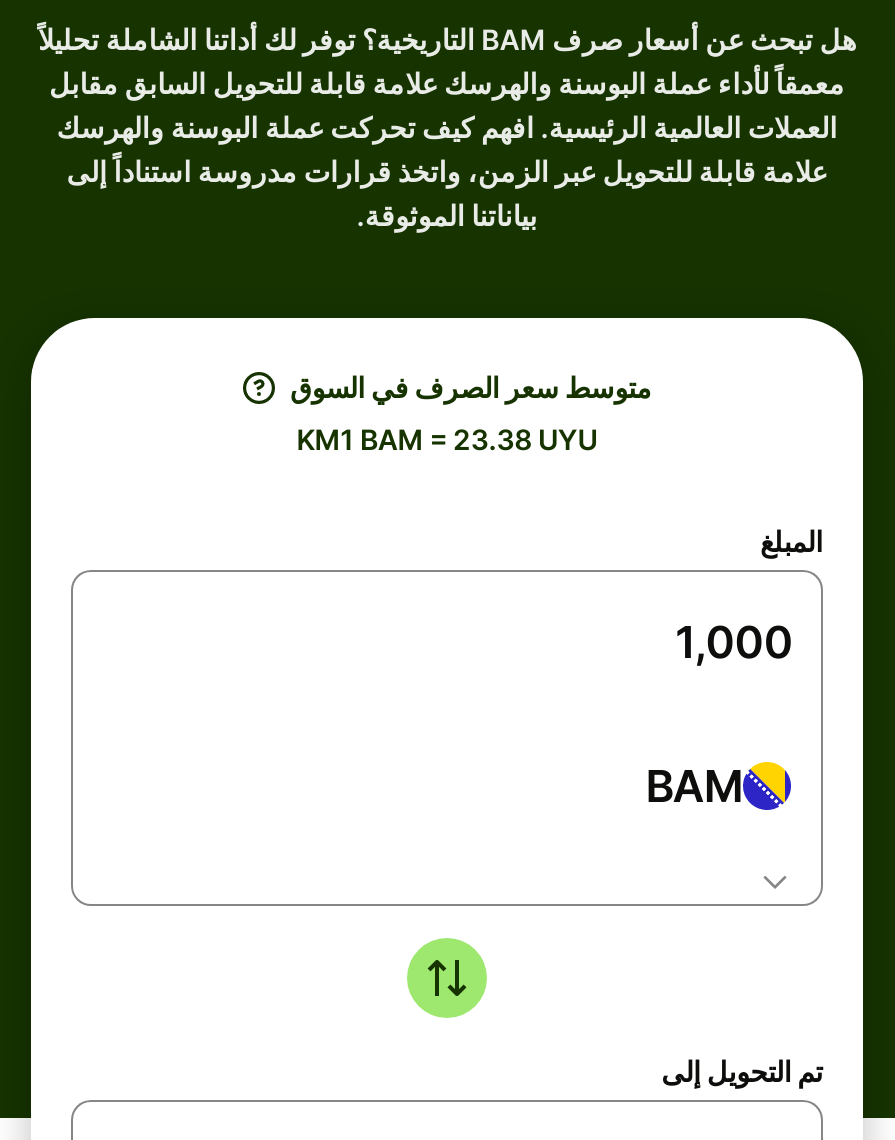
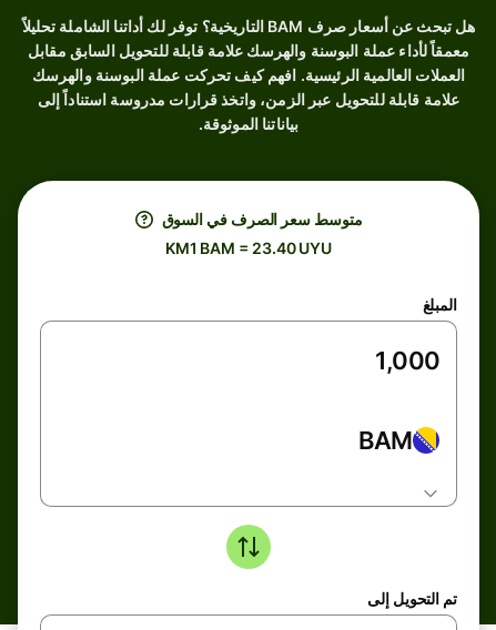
[297,422,597,456] KM1 BAM = 23.38 UYU -> [165,238,332,257] KM1 BAM = 23.40 UYU

